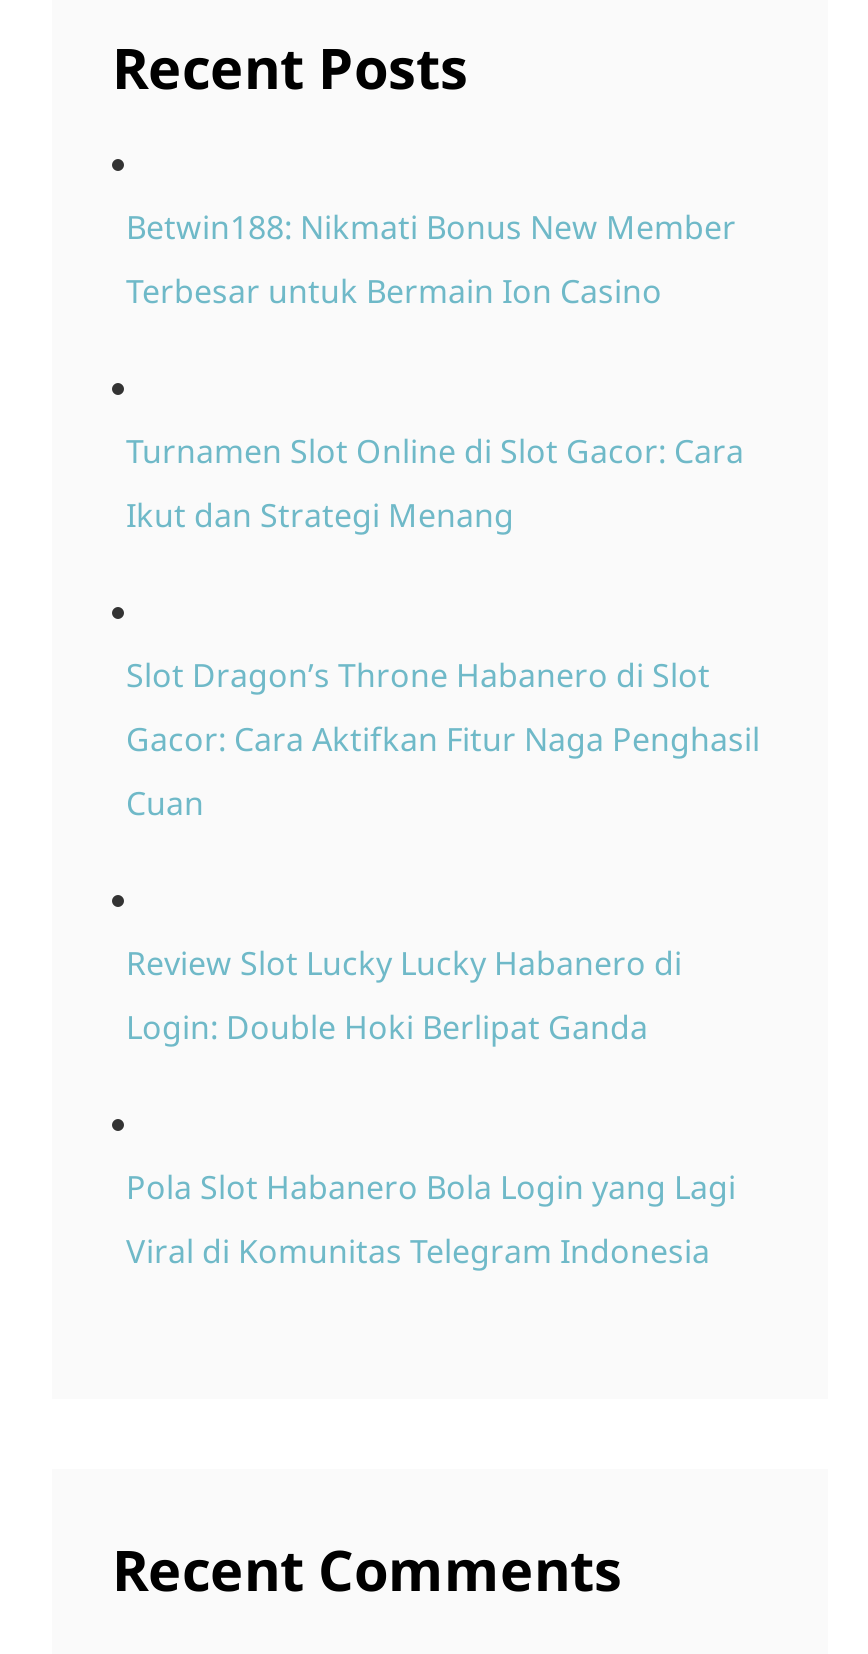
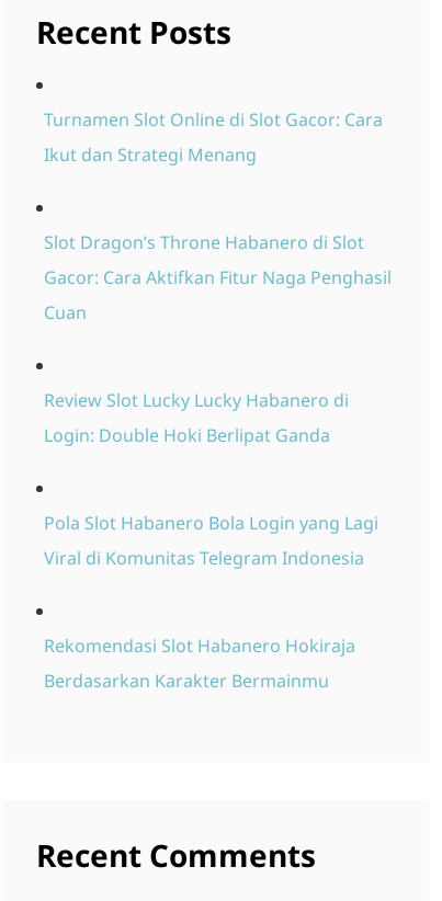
[126,206,736,314] Betwin188: Nikmati Bonus New Member | Terbesar untuk Bermain Ion Casino -> none
moved [126,430,760,1274] -> [44,108,392,570]: Turnamen Slot Online di Slot Gacor: Cara | Ikut dan Strategi Menang | Slot Dragon’s Throne Habanero di Slot | ... | Pola Slot Habanero Bola Login yang Lagi | Viral di Komunitas Telegram Indonesia
none -> [44,634,355,693] Rekomendasi Slot Habanero Hokiraja | Berdasarkan Karakter Bermainmu

